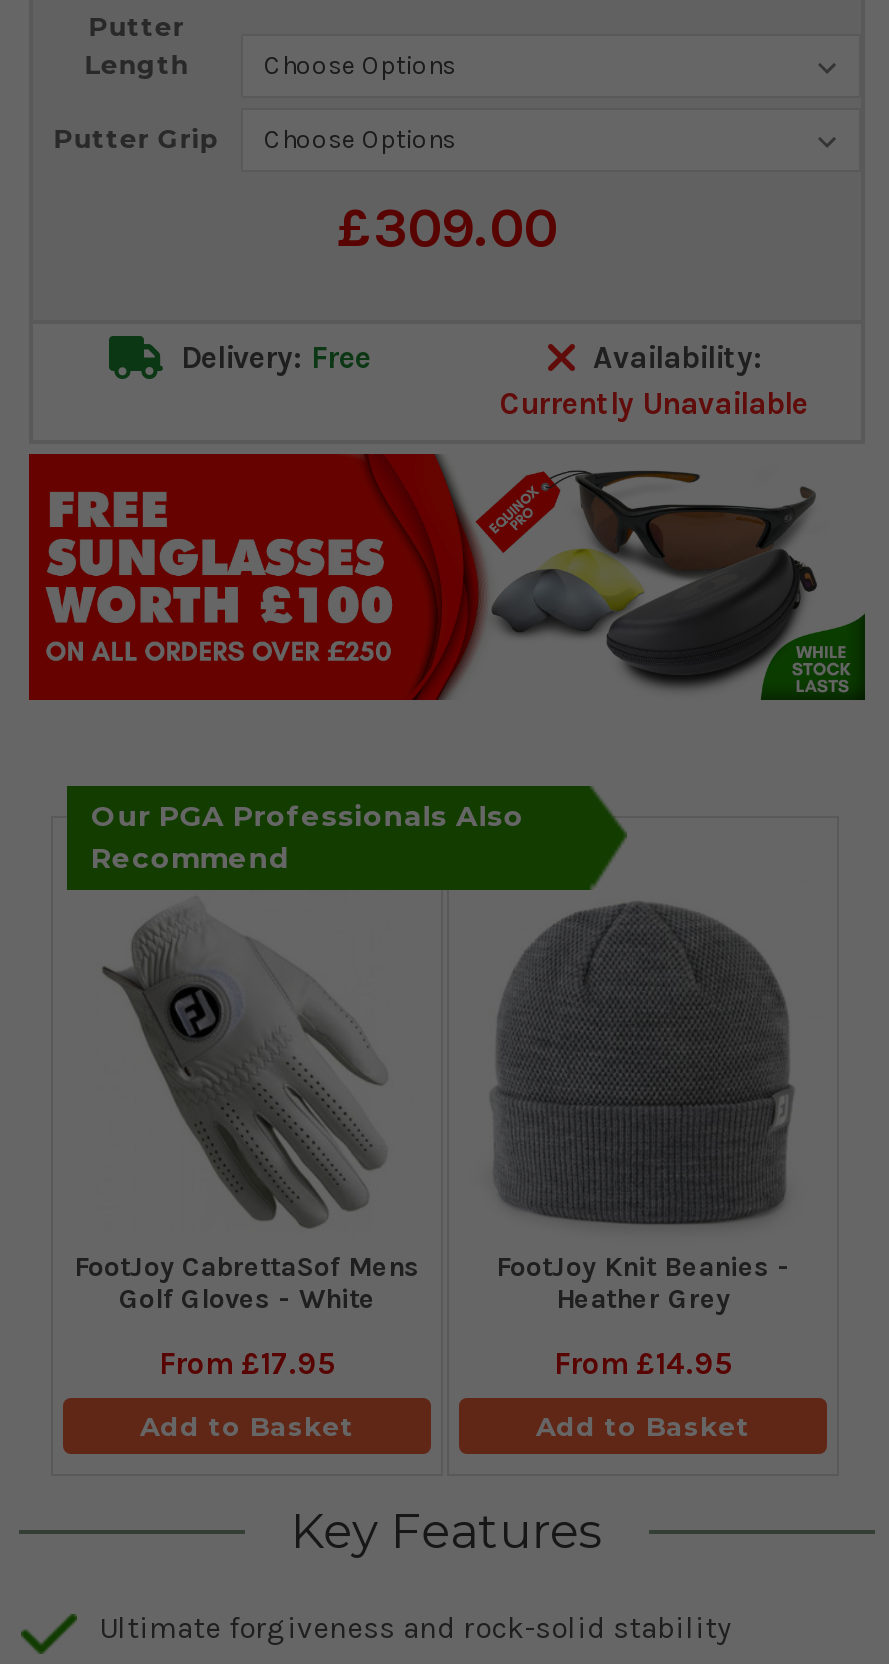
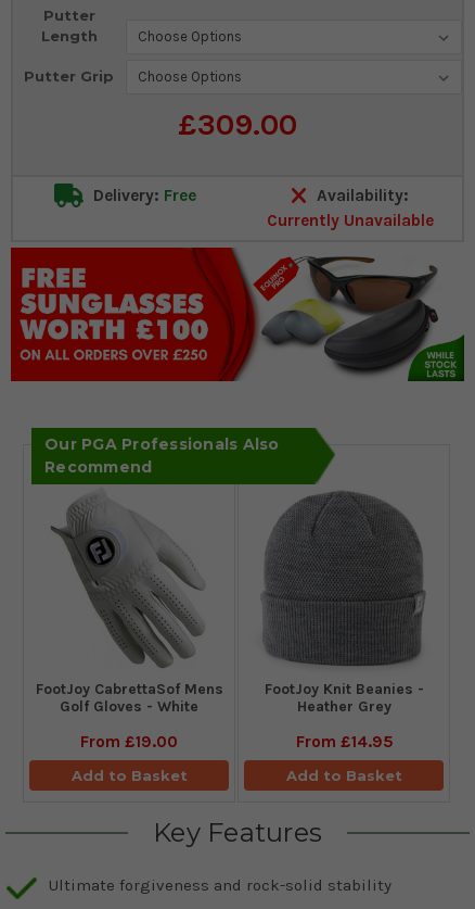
[159,1346,335,1382] From £17.95 -> [80,732,178,752] From £19.00

